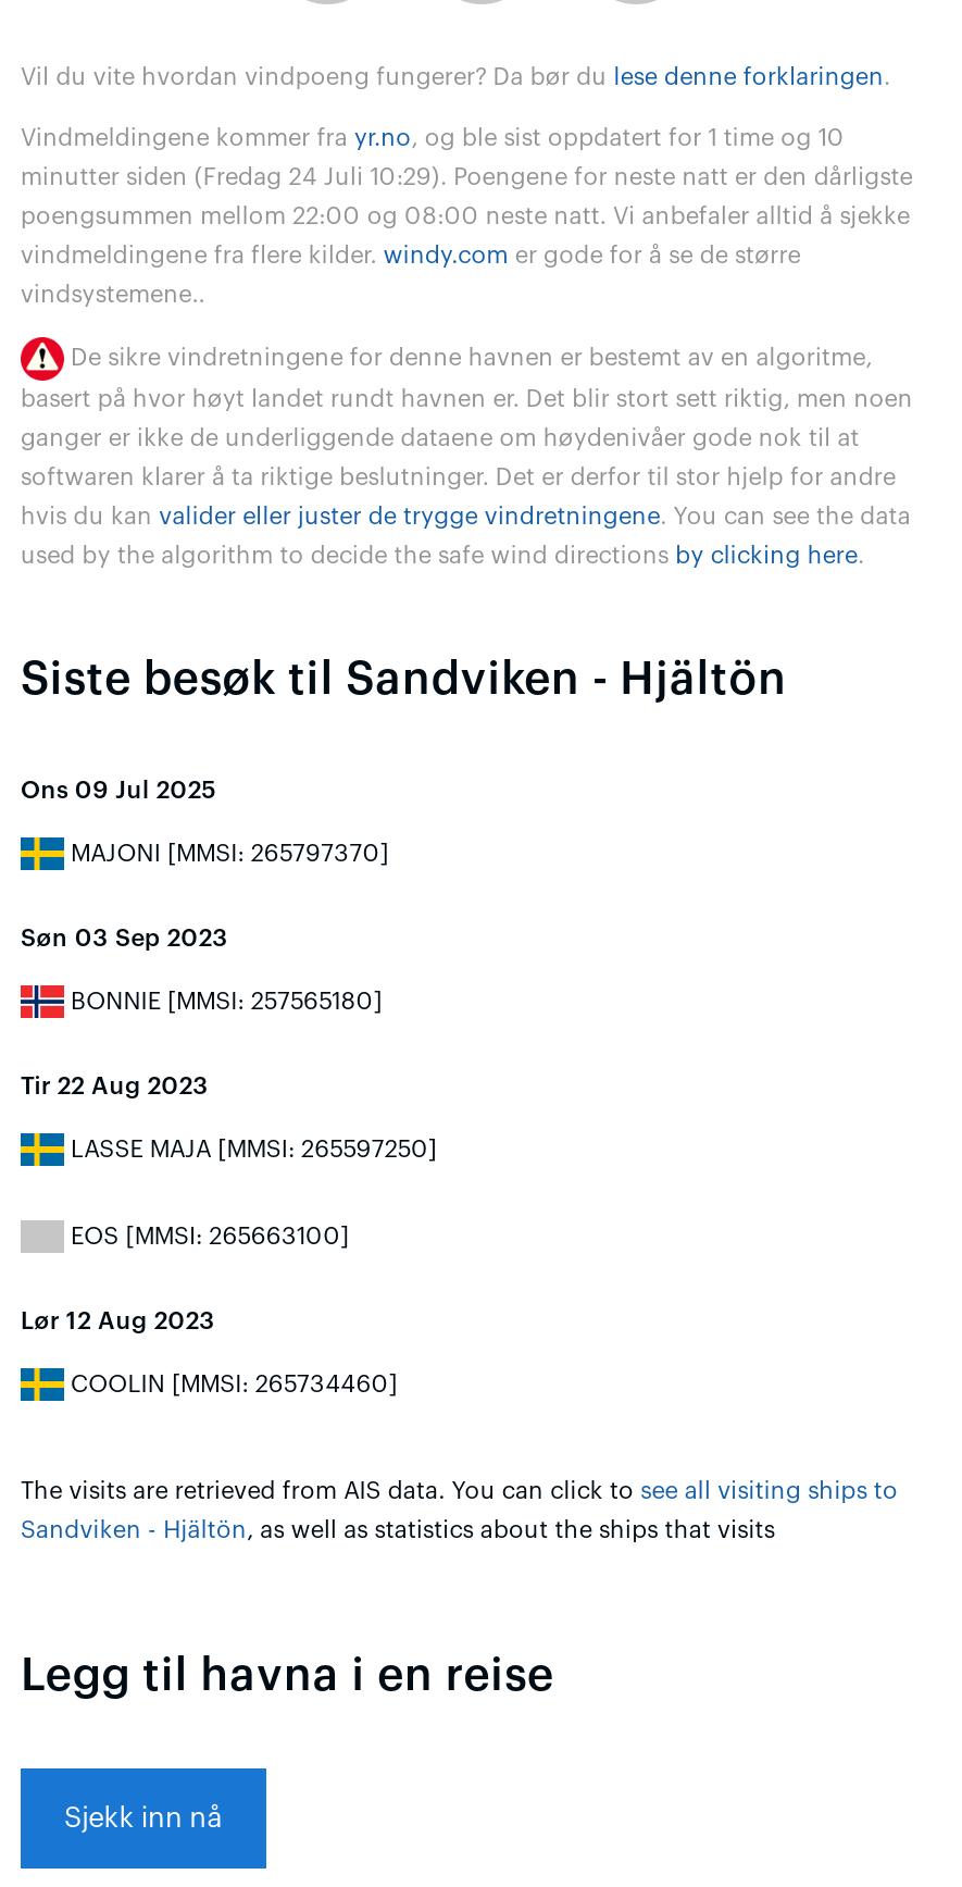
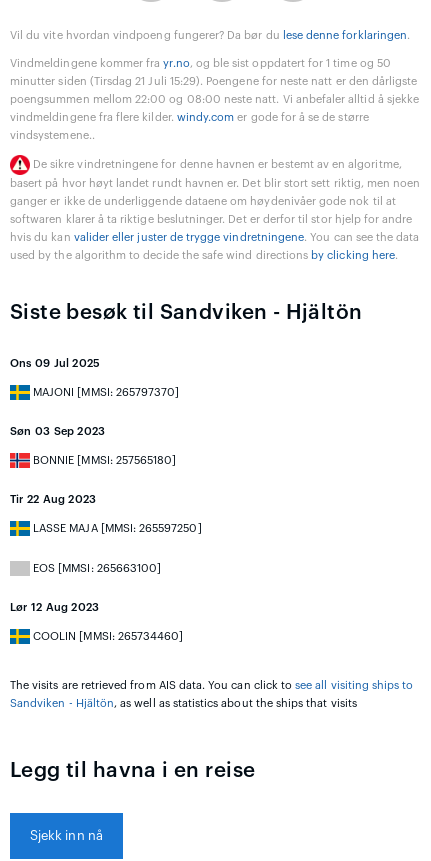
[21,126,844,149] Vindmeldingene kommer fra yr.no, og ble sist oppdatert for 1 time og 10 -> [10,58,391,69] Vindmeldingene kommer fra yr.no, og ble sist oppdatert for 1 time og 50
[21,165,913,189] minutter siden (Fredag 24 Juli 10:29). Poengene for neste natt er den dårligste -> [10,76,417,87] minutter siden (Tirsdag 21 Juli 15:29). Poengene for neste natt er den dårligste

